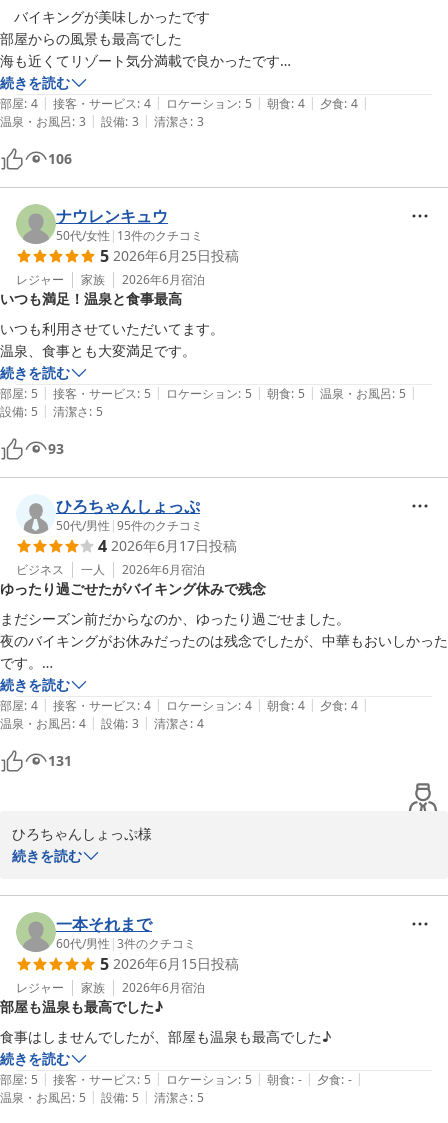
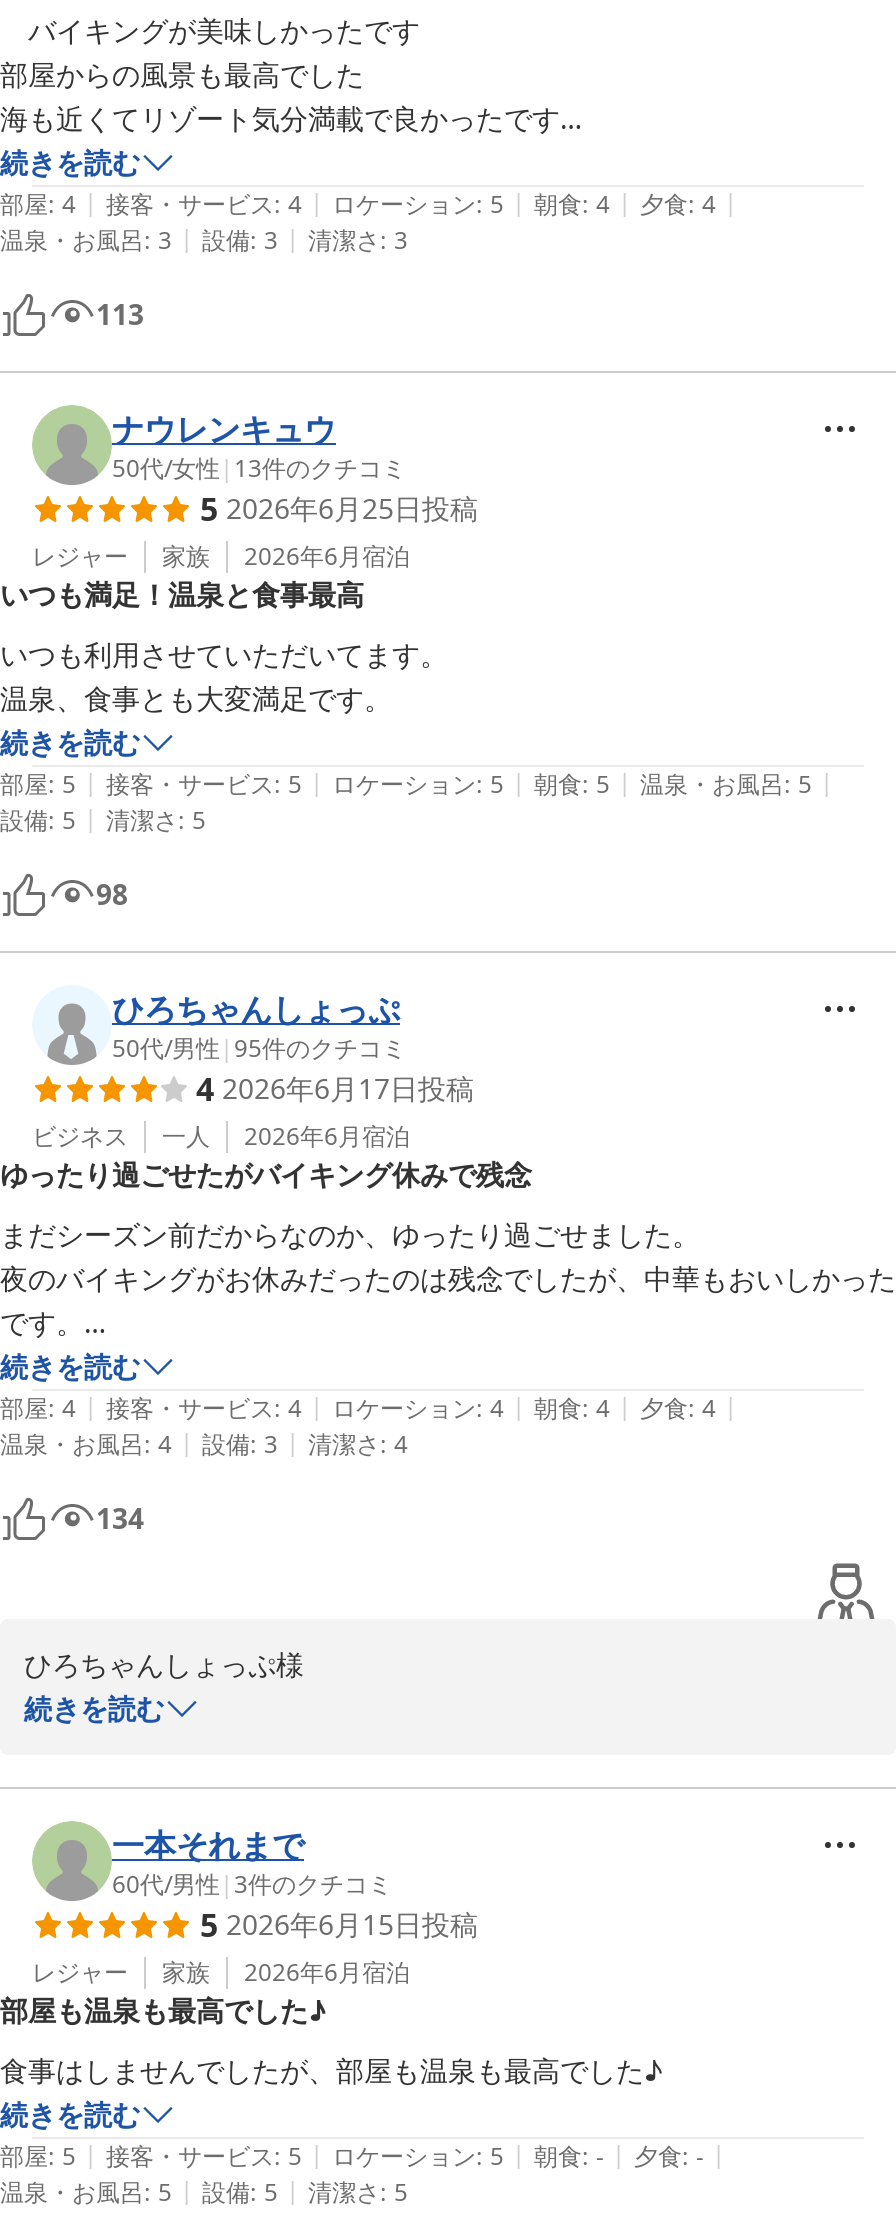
[48,149,72,168] 106 -> [96,295,144,333] 113
[48,439,64,458] 93 -> [96,875,128,913] 98
[48,751,72,770] 131 -> [96,1499,144,1537] 134

